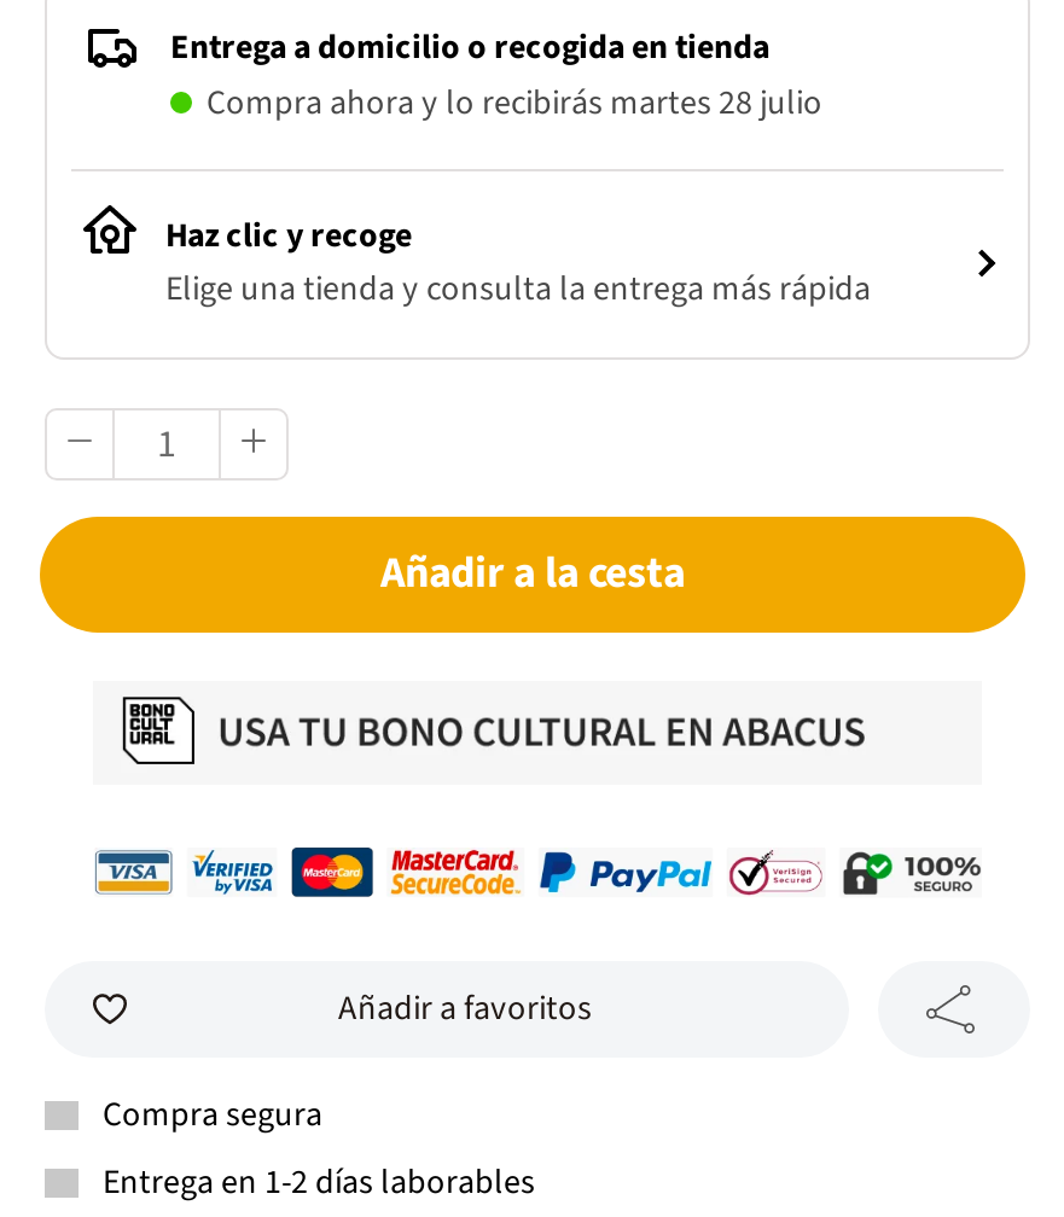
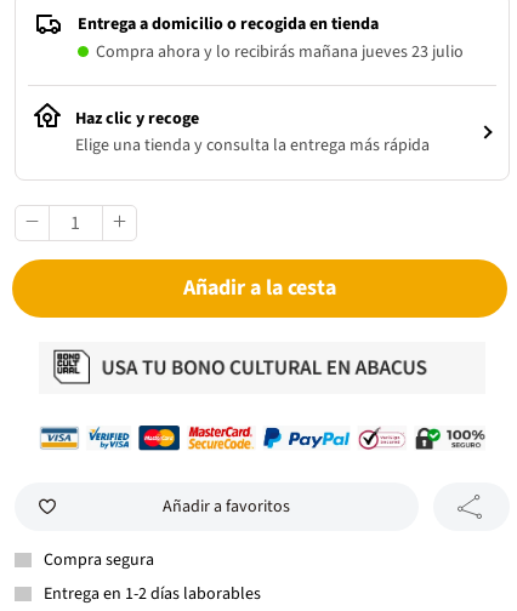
[207,79,822,127] Compra ahora y lo recibirás martes 28 julio -> [96,40,464,64] Compra ahora y lo recibirás mañana jueves 23 julio

